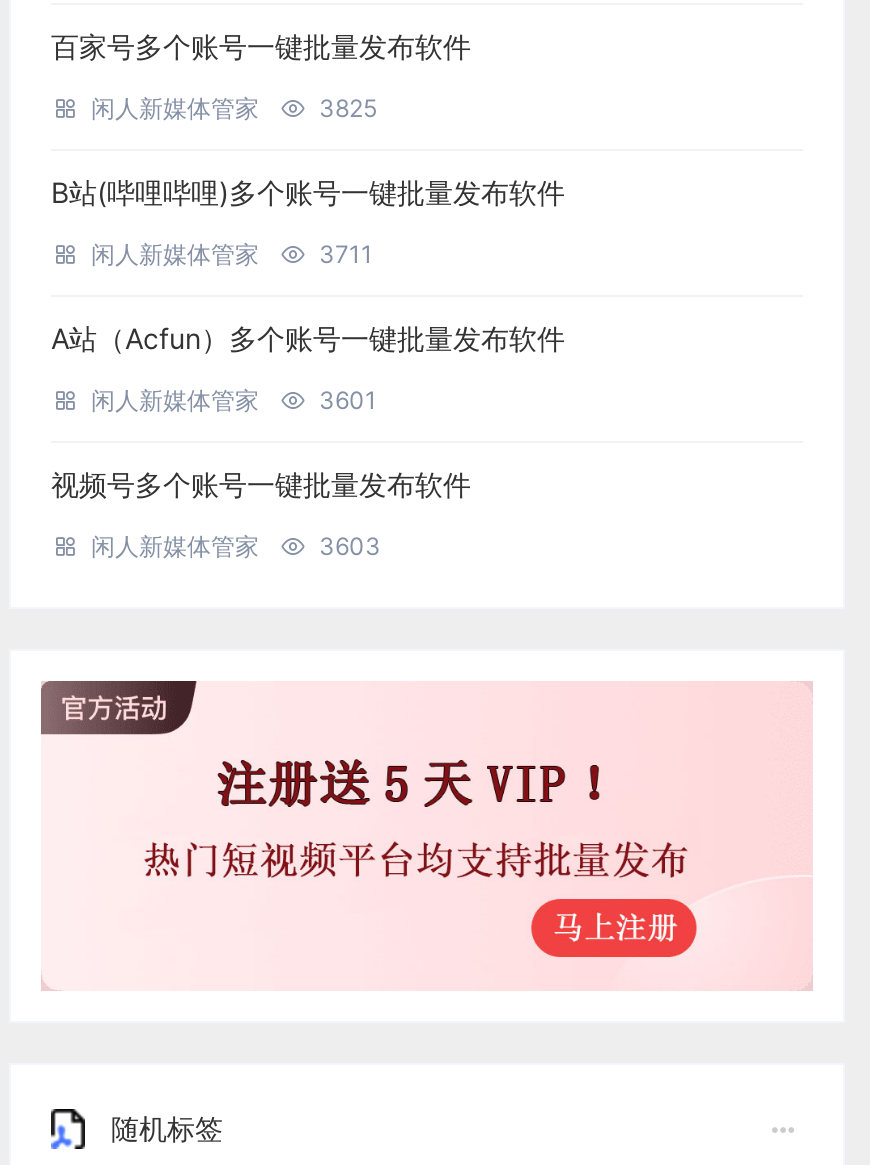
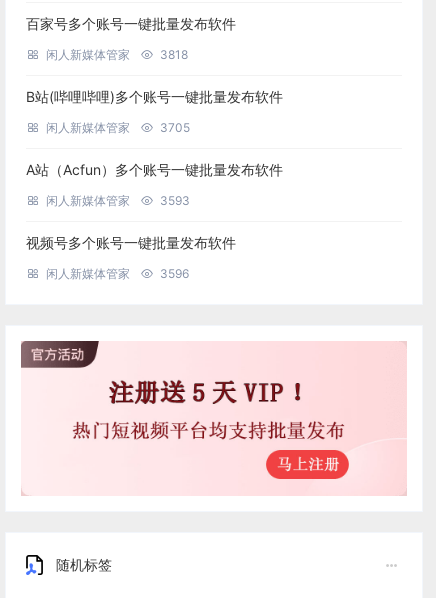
[85,93,377,123] 闲人新媒体管家 3825 -> [43,47,188,62] 闲人新媒体管家 3818
[85,239,373,269] 闲人新媒体管家 3711 -> [43,120,190,135] 闲人新媒体管家 3705
[85,385,377,415] 闲人新媒体管家 3601 -> [43,193,190,208] 闲人新媒体管家 3593
[85,531,381,561] 闲人新媒体管家 3603 -> [43,266,189,281] 闲人新媒体管家 3596

